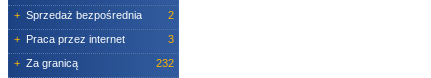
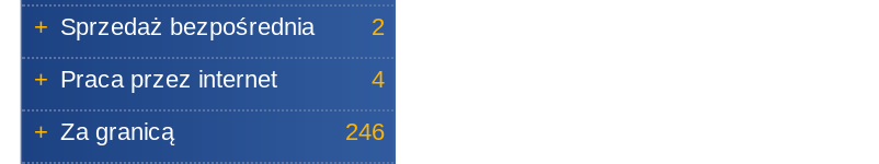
[168,33,174,45] 3 -> [372,66,385,92] 4
[156,57,174,69] 232 -> [345,118,385,144] 246

